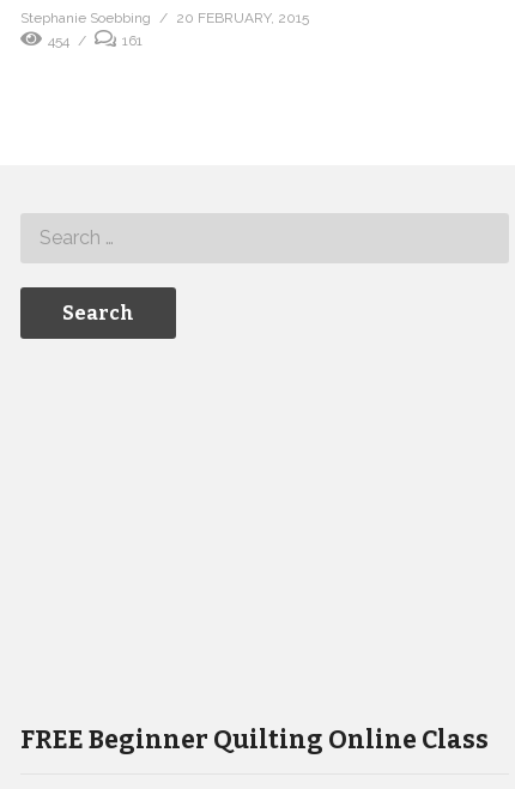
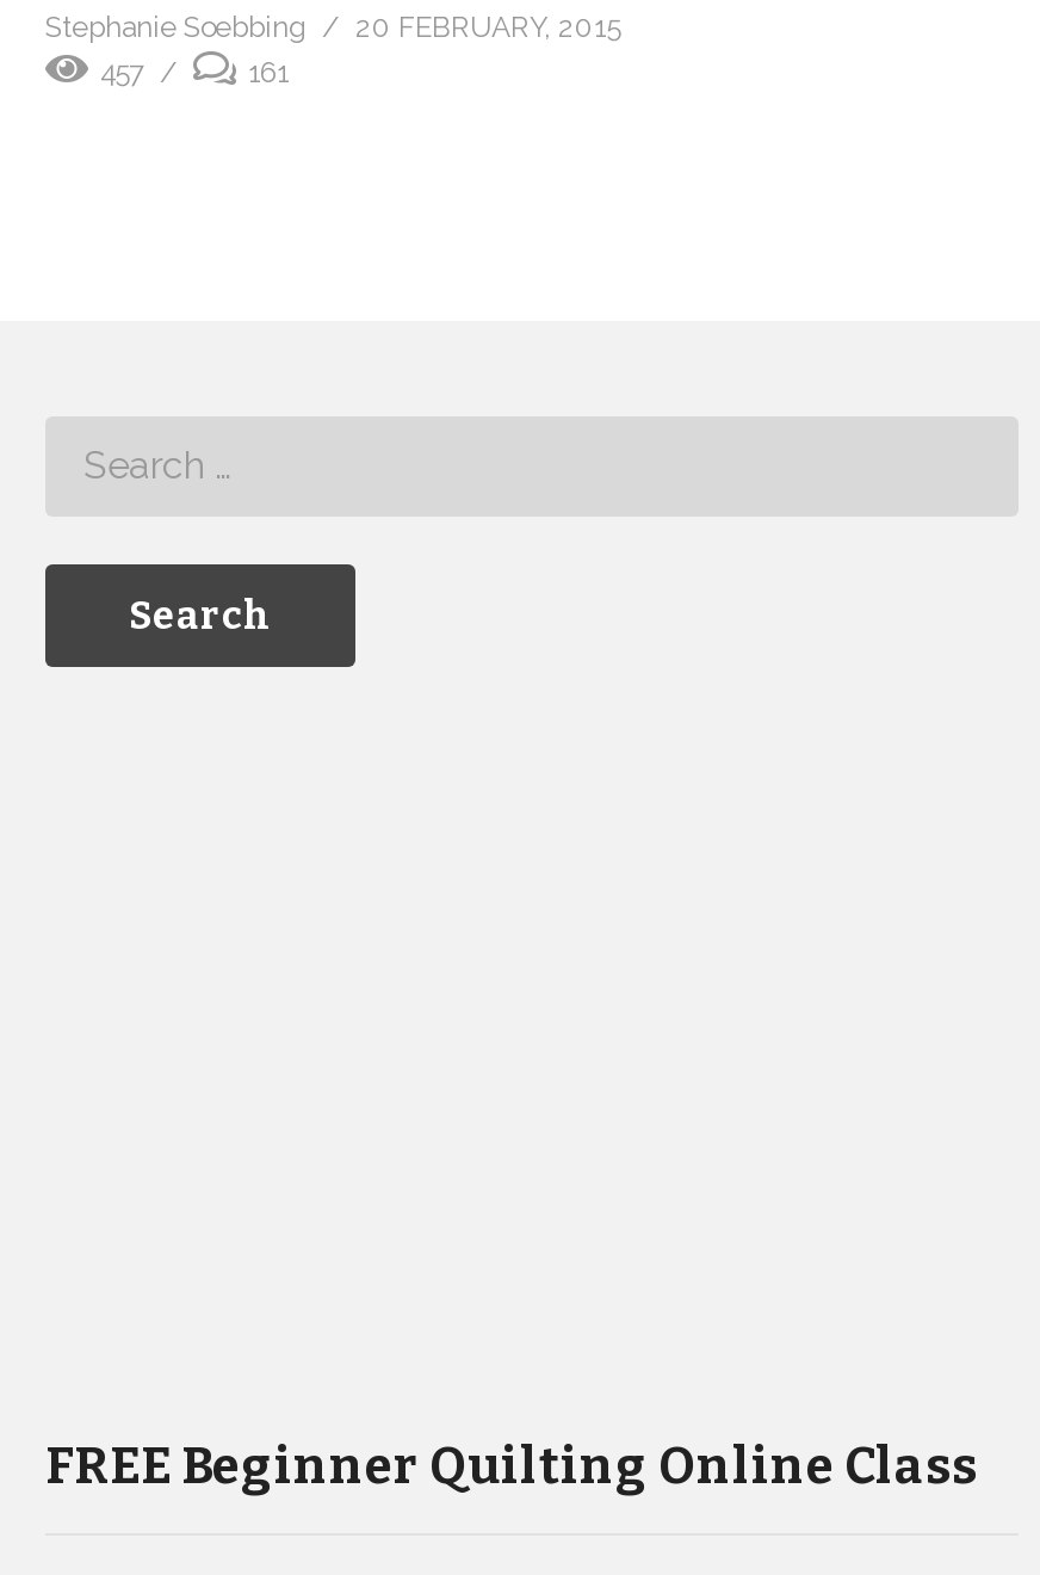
[48,32,69,49] 454 -> [100,56,143,89] 457

